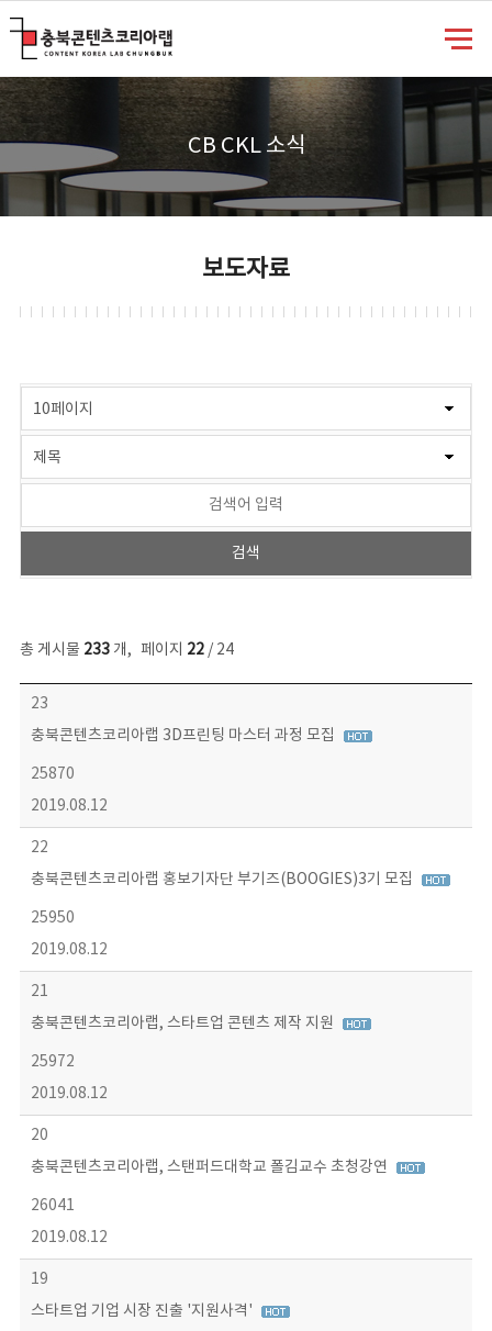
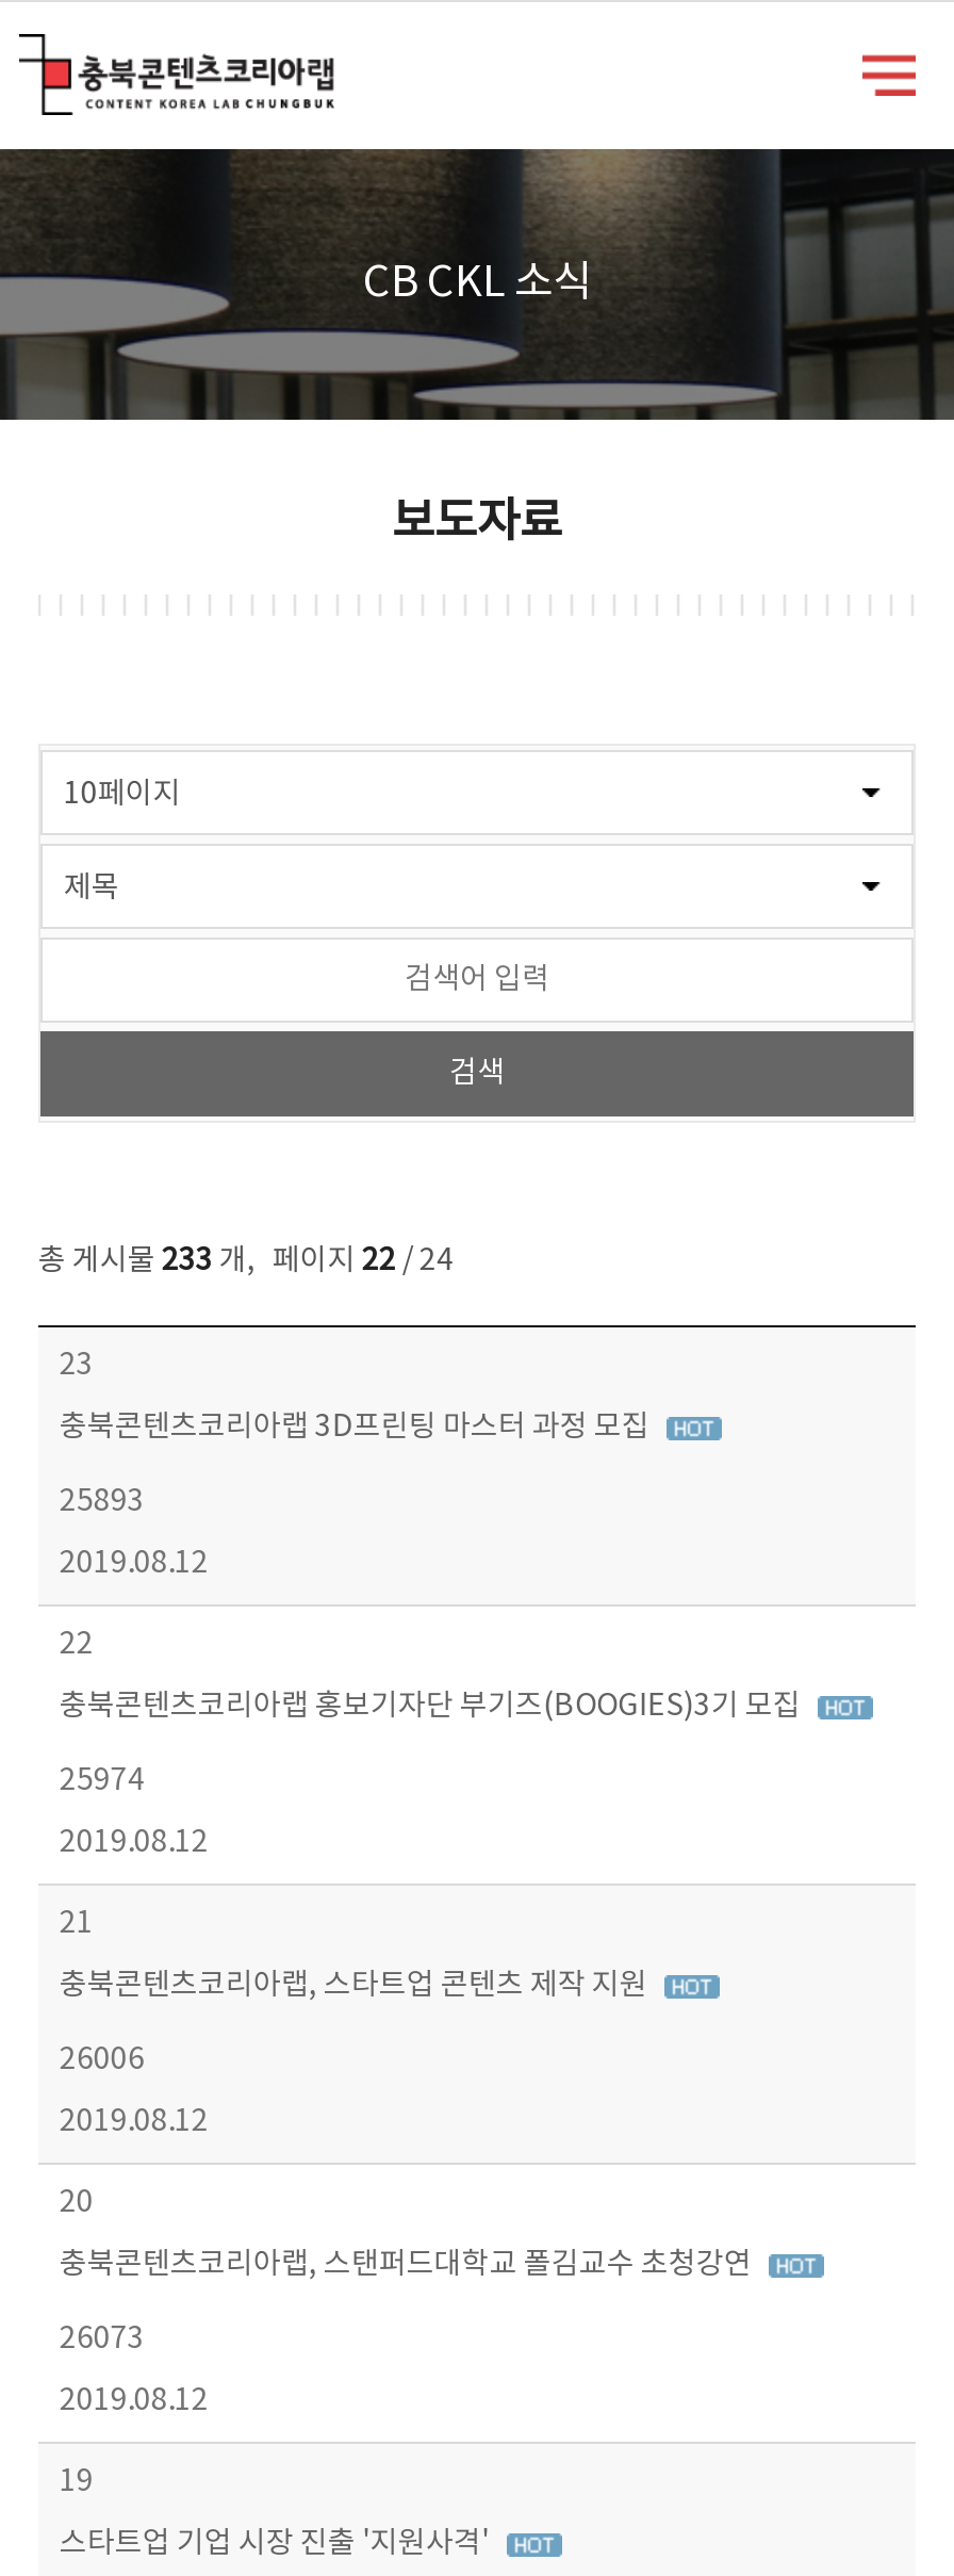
[31,765,75,783] 25870 -> [59,1485,145,1519] 25893
[31,909,75,927] 25950 -> [59,1764,145,1798] 25974
[31,1053,75,1071] 25972 -> [59,2043,145,2077] 26006
[31,1197,75,1215] 26041 -> [59,2322,145,2357] 26073

